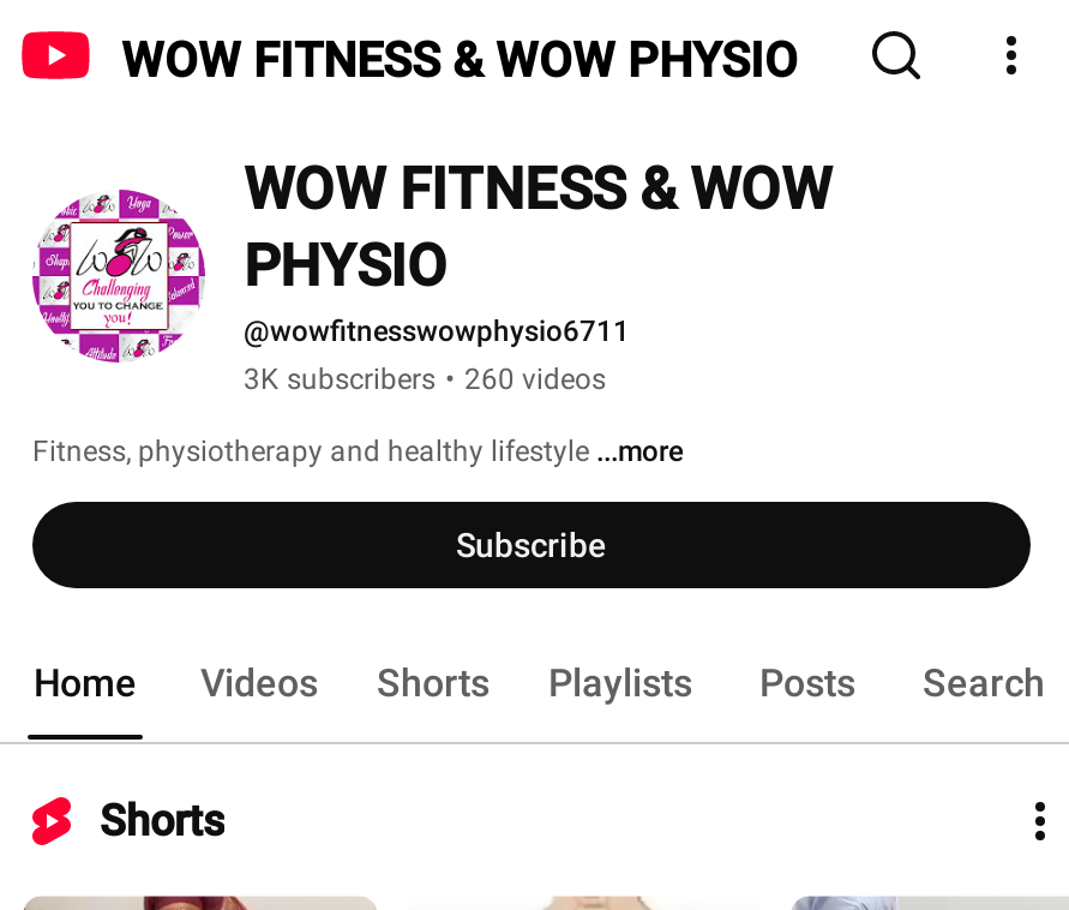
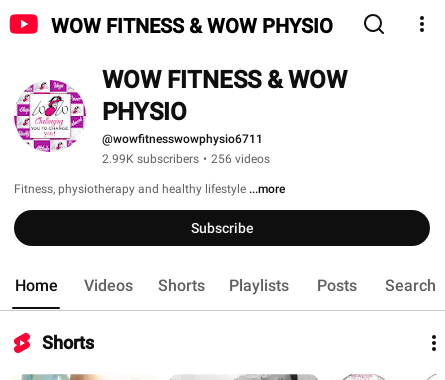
[244,363,606,396] 3K subscribers • 260 videos -> [102,152,270,166] 2.99K subscribers • 256 videos

